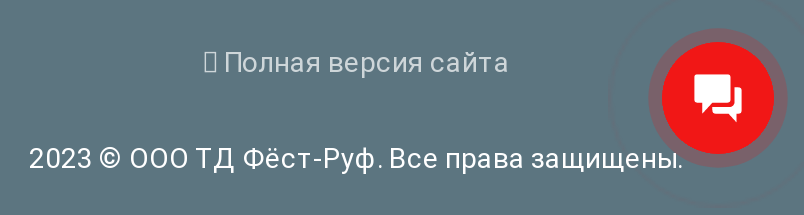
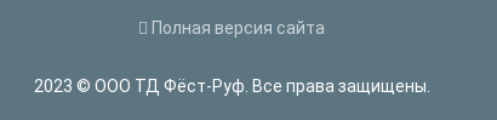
[652,32,784,164] [image] -> none

